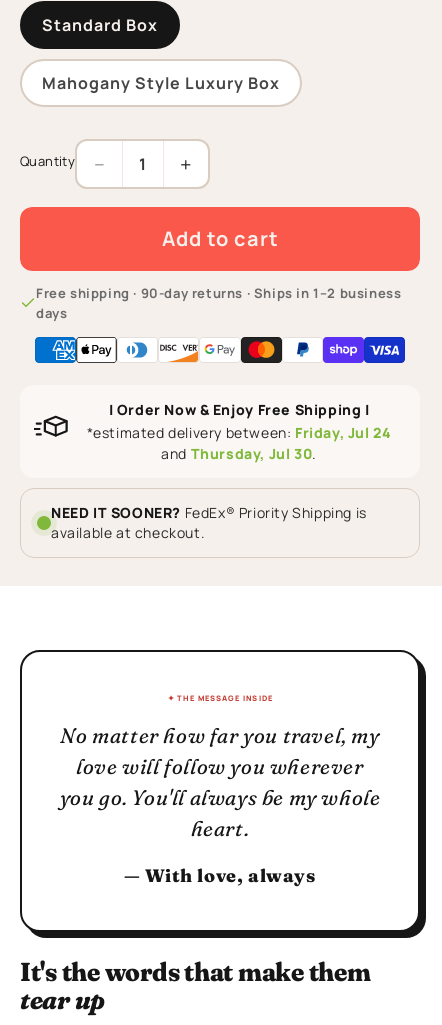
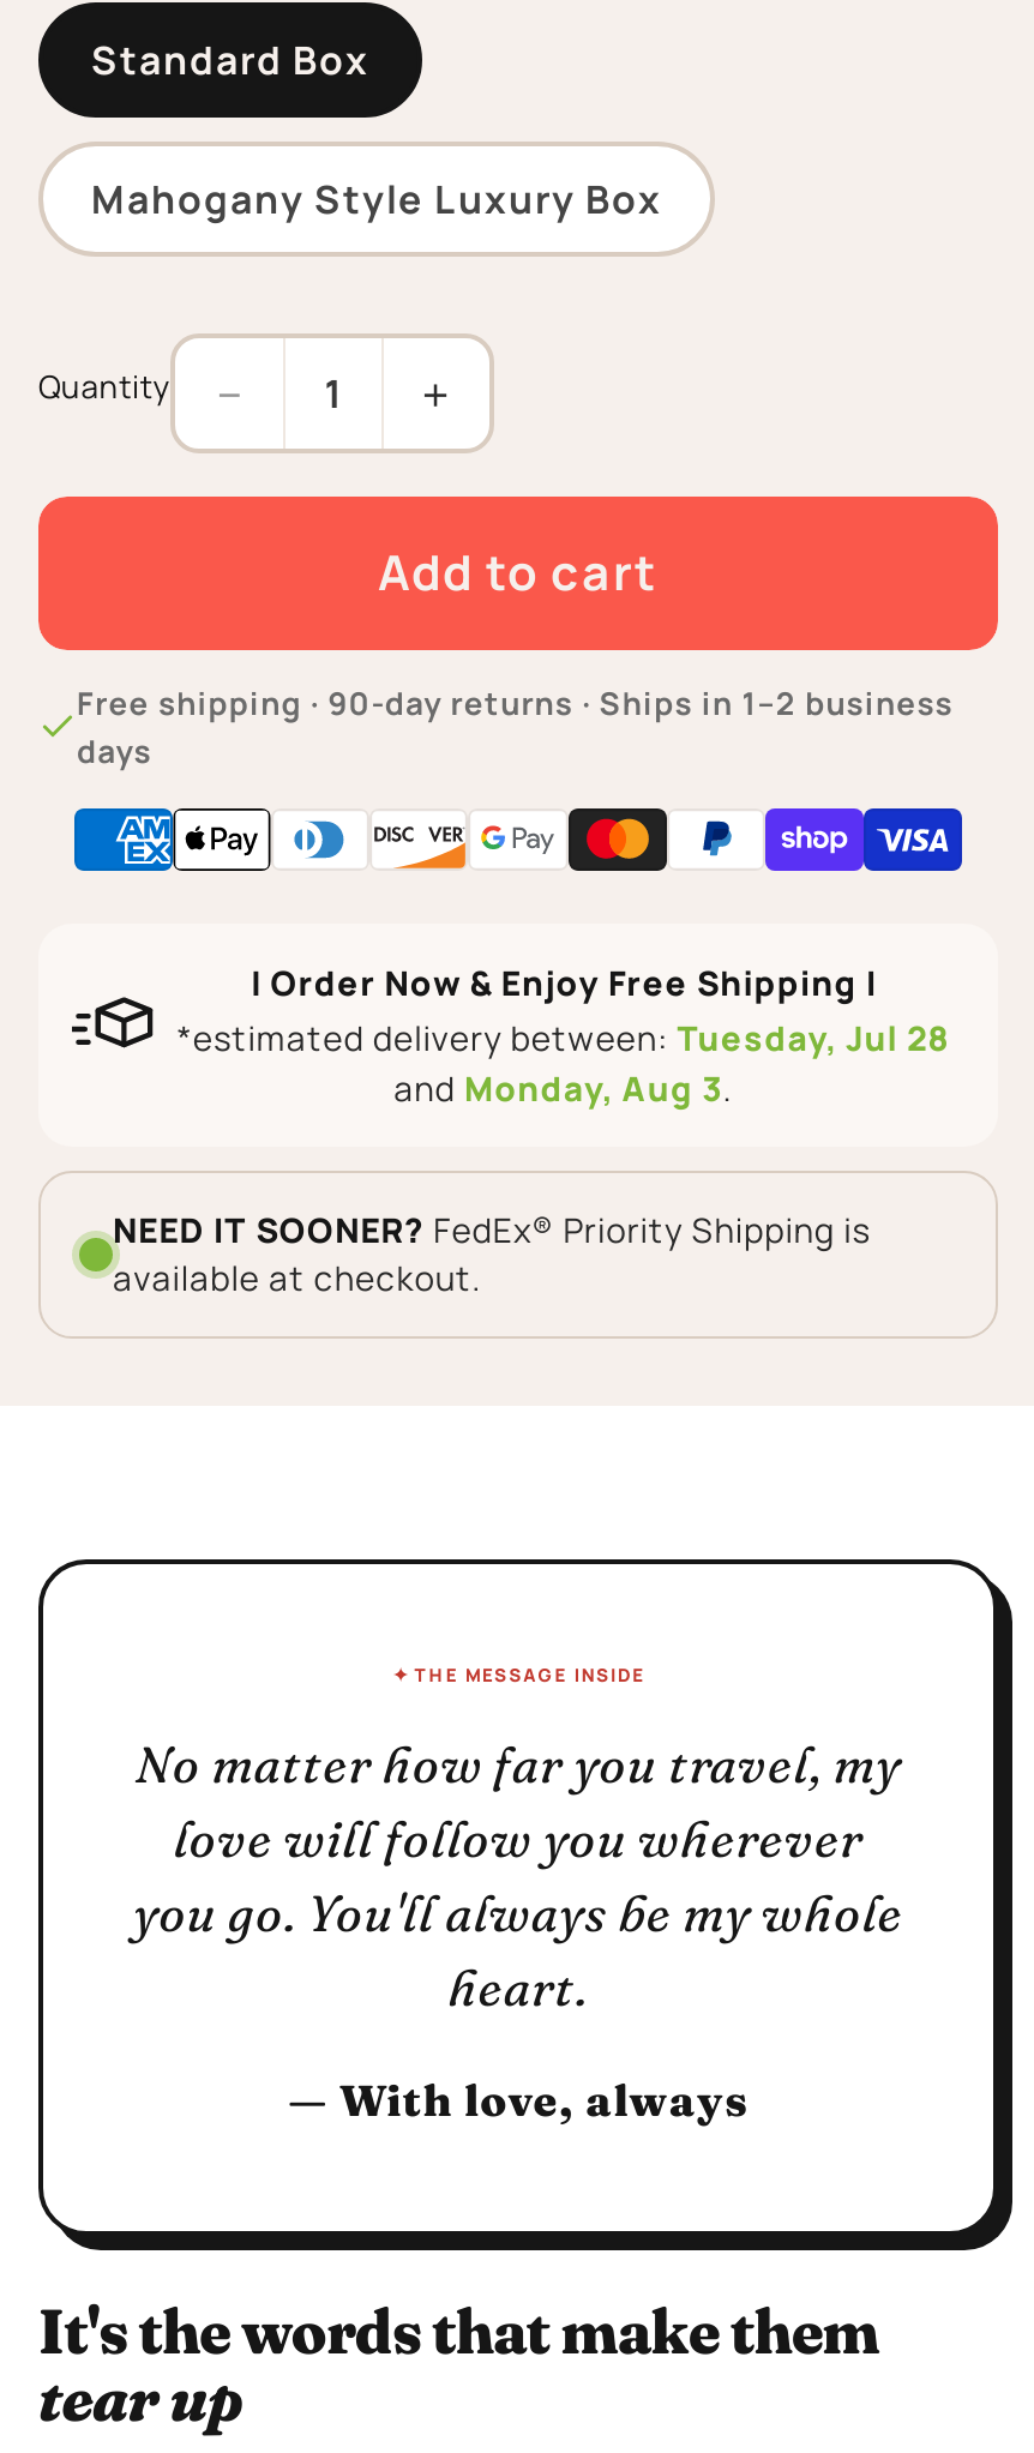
[87,423,391,442] *estimated delivery between: Friday, Jul 24 -> [177,1015,951,1060] *estimated delivery between: Tuesday, Jul 28
[161,444,317,463] and Thursday, Jul 30. -> [394,1065,734,1111] and Monday, Aug 3.

